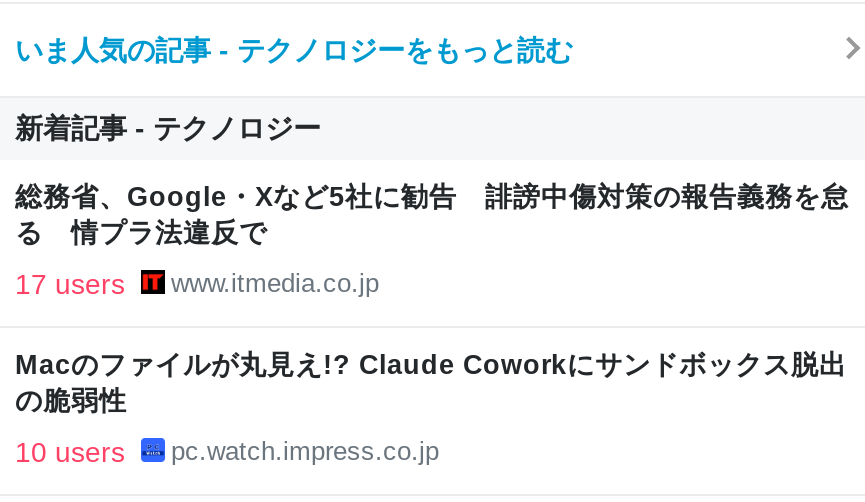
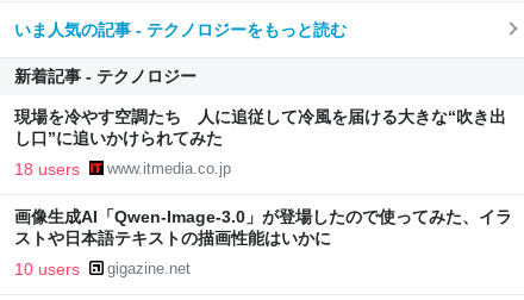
[15,182,849,248] 総務省、Google・Xなど5社に勧告 誹謗中傷対策の報告義務を怠 | る 情プラ法違反で -> [14,108,506,148] 現場を冷やす空調たち 人に追従して冷風を届ける大きな“吹き出 | し口”に追いかけられてみた
[15,268,379,300] 17 users www.itmedia.co.jp -> [14,159,231,178] 18 users www.itmedia.co.jp
[15,350,847,416] Macのファイルが丸見え!? Claude Coworkにサンドボックス脱出 | の脆弱性 -> [14,208,512,247] 画像生成AI「Qwen-Image-3.0」が登場したので使ってみた、イラ | ストや日本語テキストの描画性能はいかに
[171,435,439,465] pc.watch.impress.co.jp -> [107,259,191,277] gigazine.net

